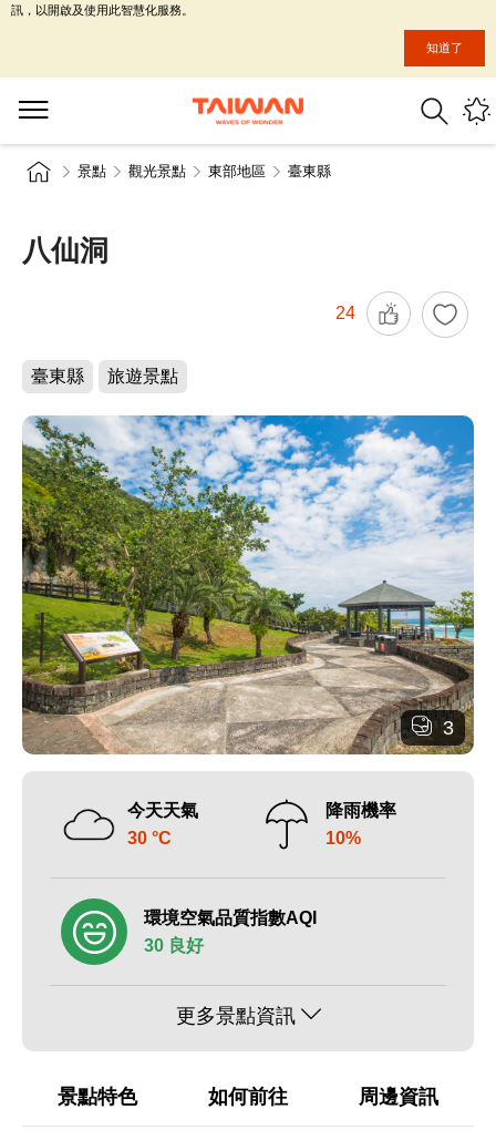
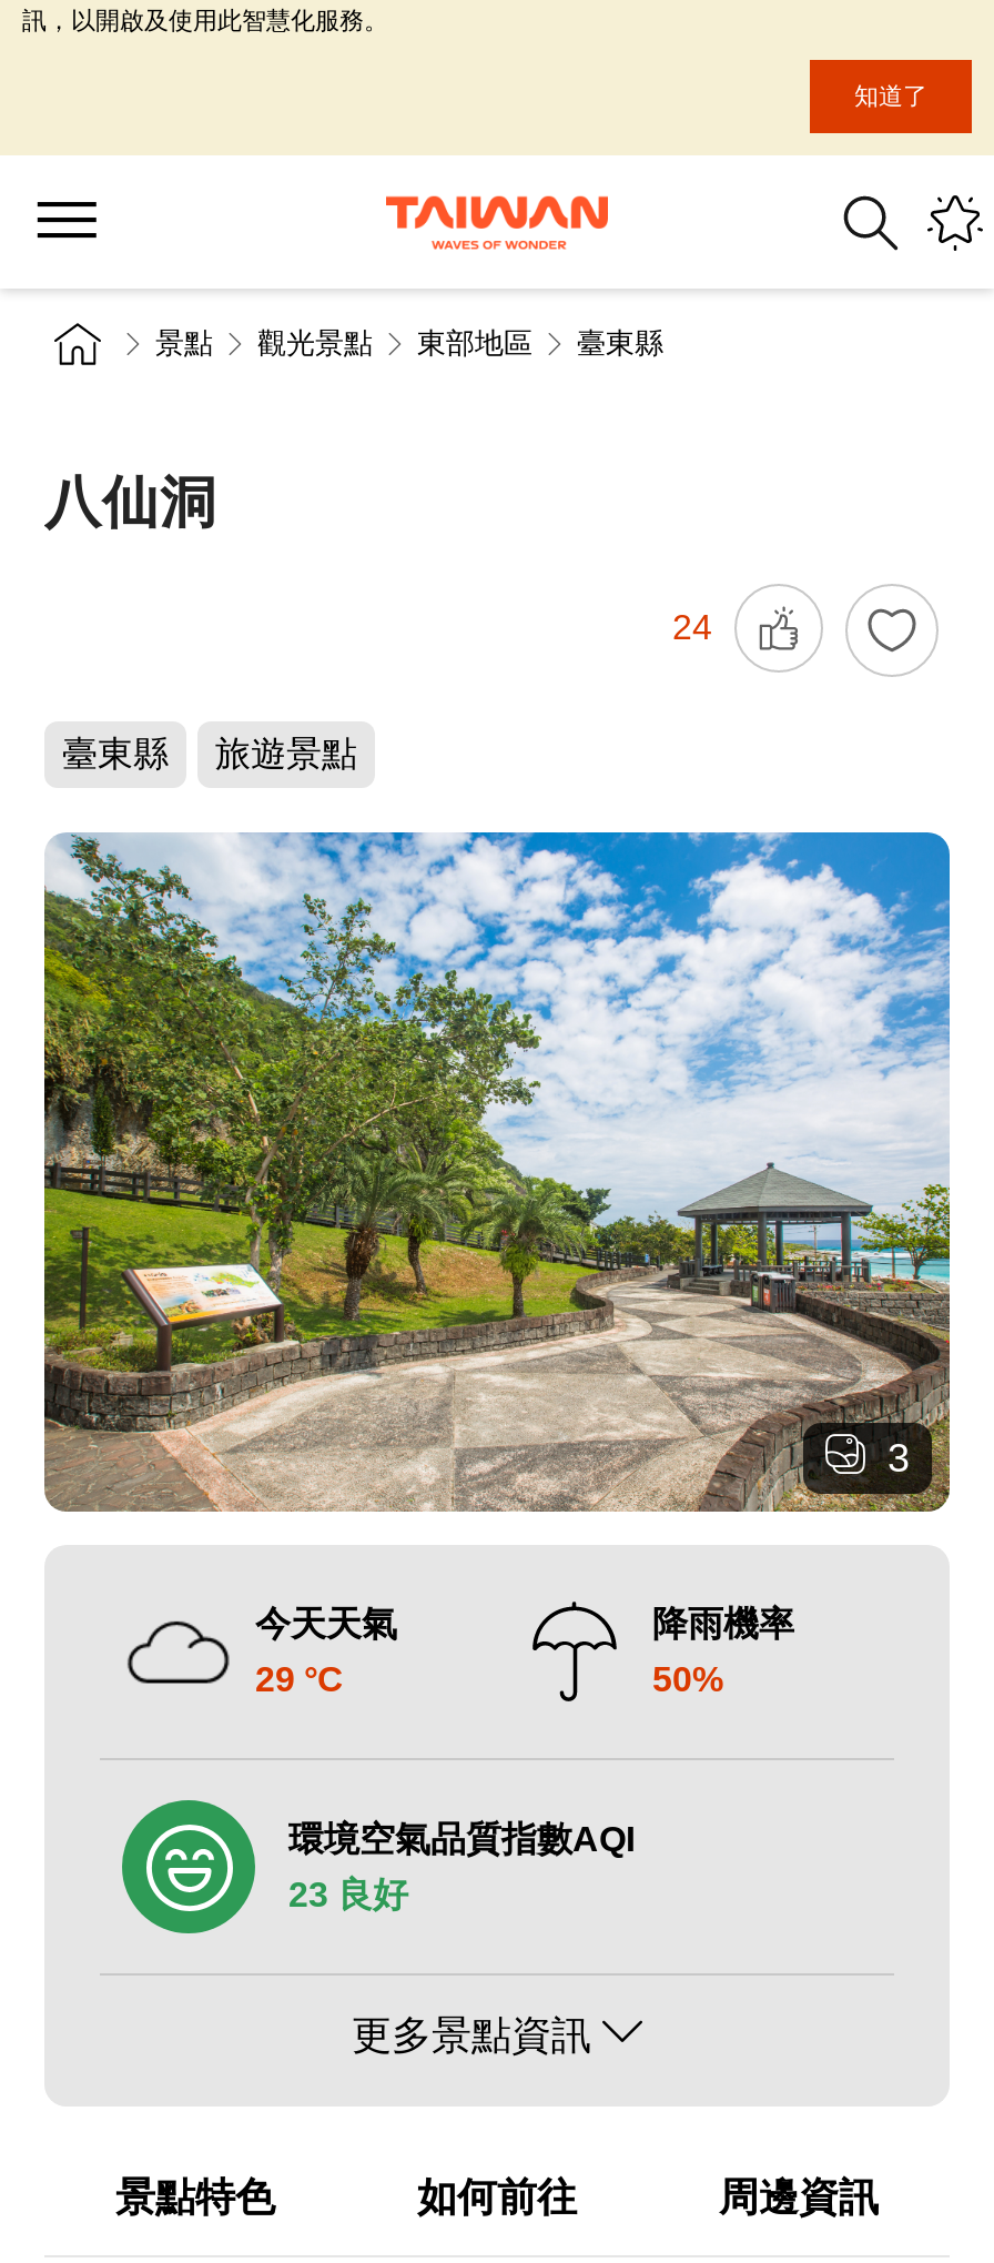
[127,829,172,847] 30 °C -> [255,1660,344,1698] 29 °C
[325,829,361,847] 10% -> [652,1660,723,1698] 50%
[144,936,204,955] 30 良好 -> [288,1876,408,1913] 23 良好

